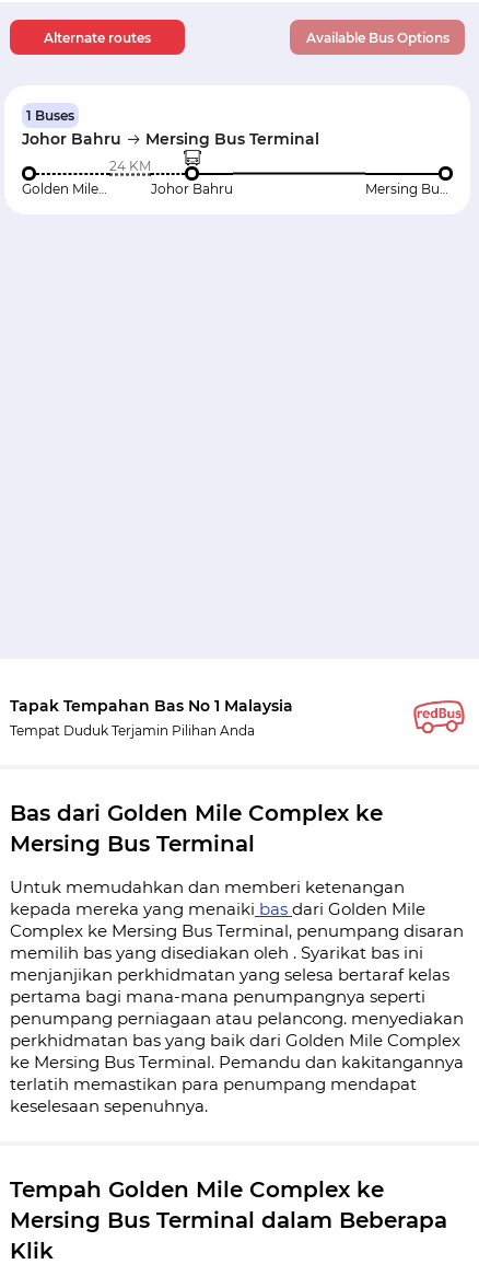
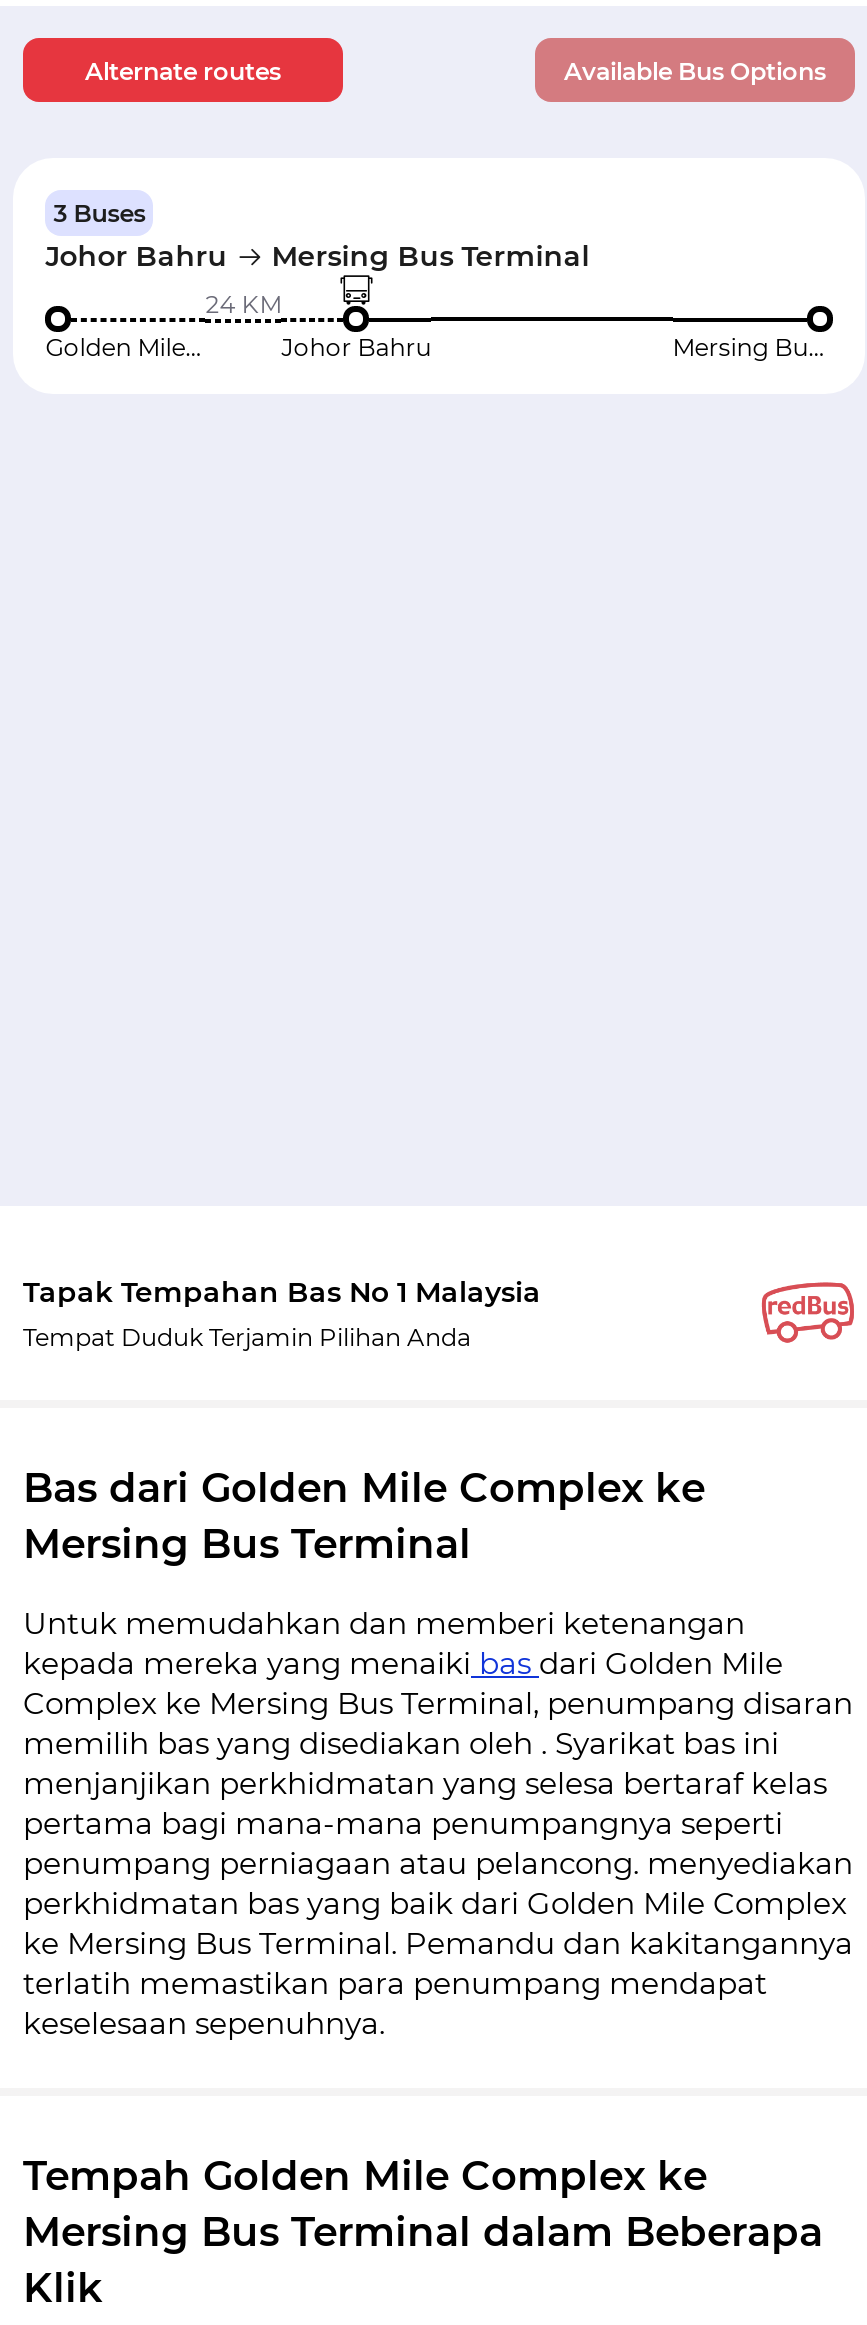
[26,107,75,124] 1 Buses -> [53,198,145,228] 3 Buses

